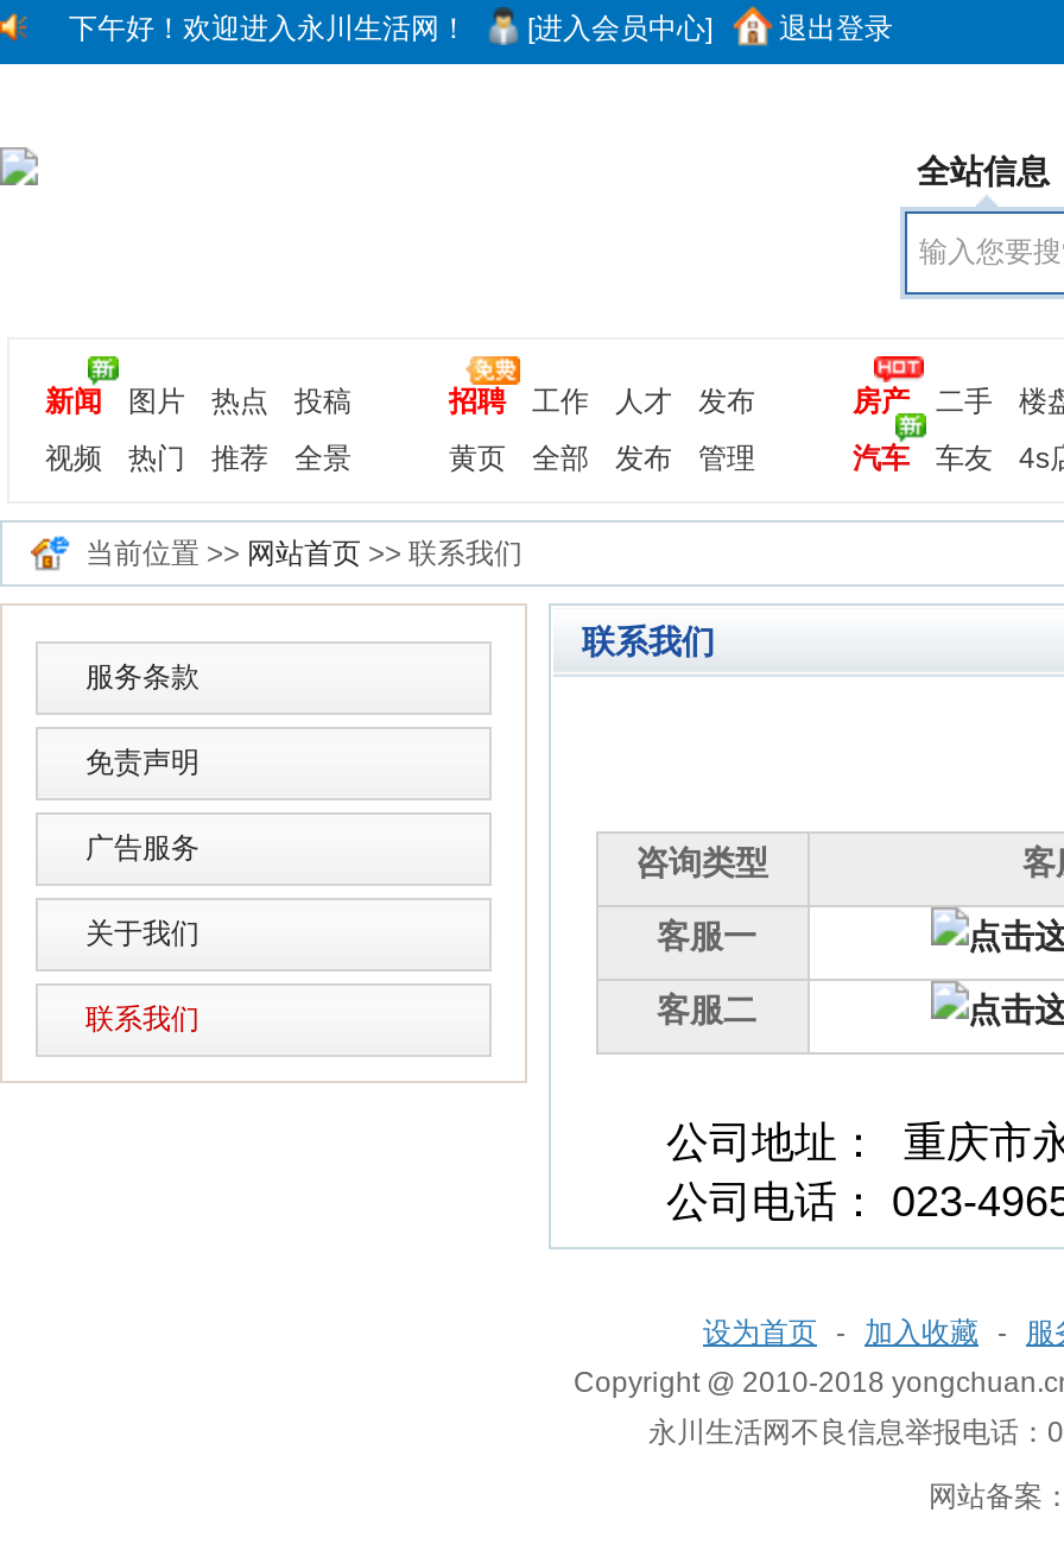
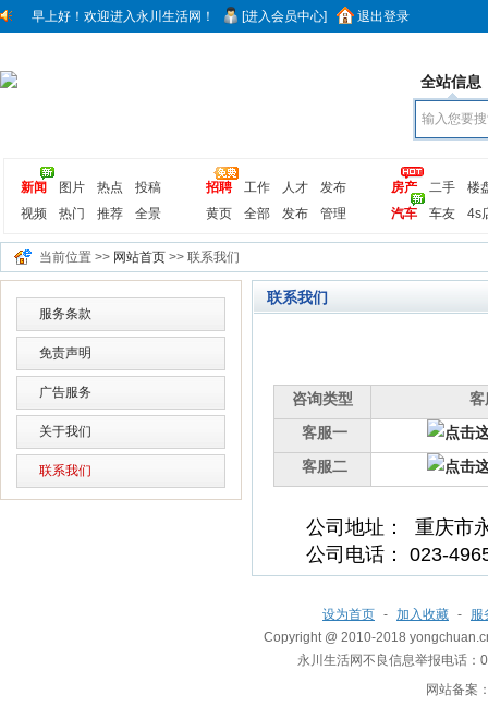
[69,12,468,45] 下午好！欢迎进入永川生活网！ -> [32,9,215,24] 早上好！欢迎进入永川生活网！

